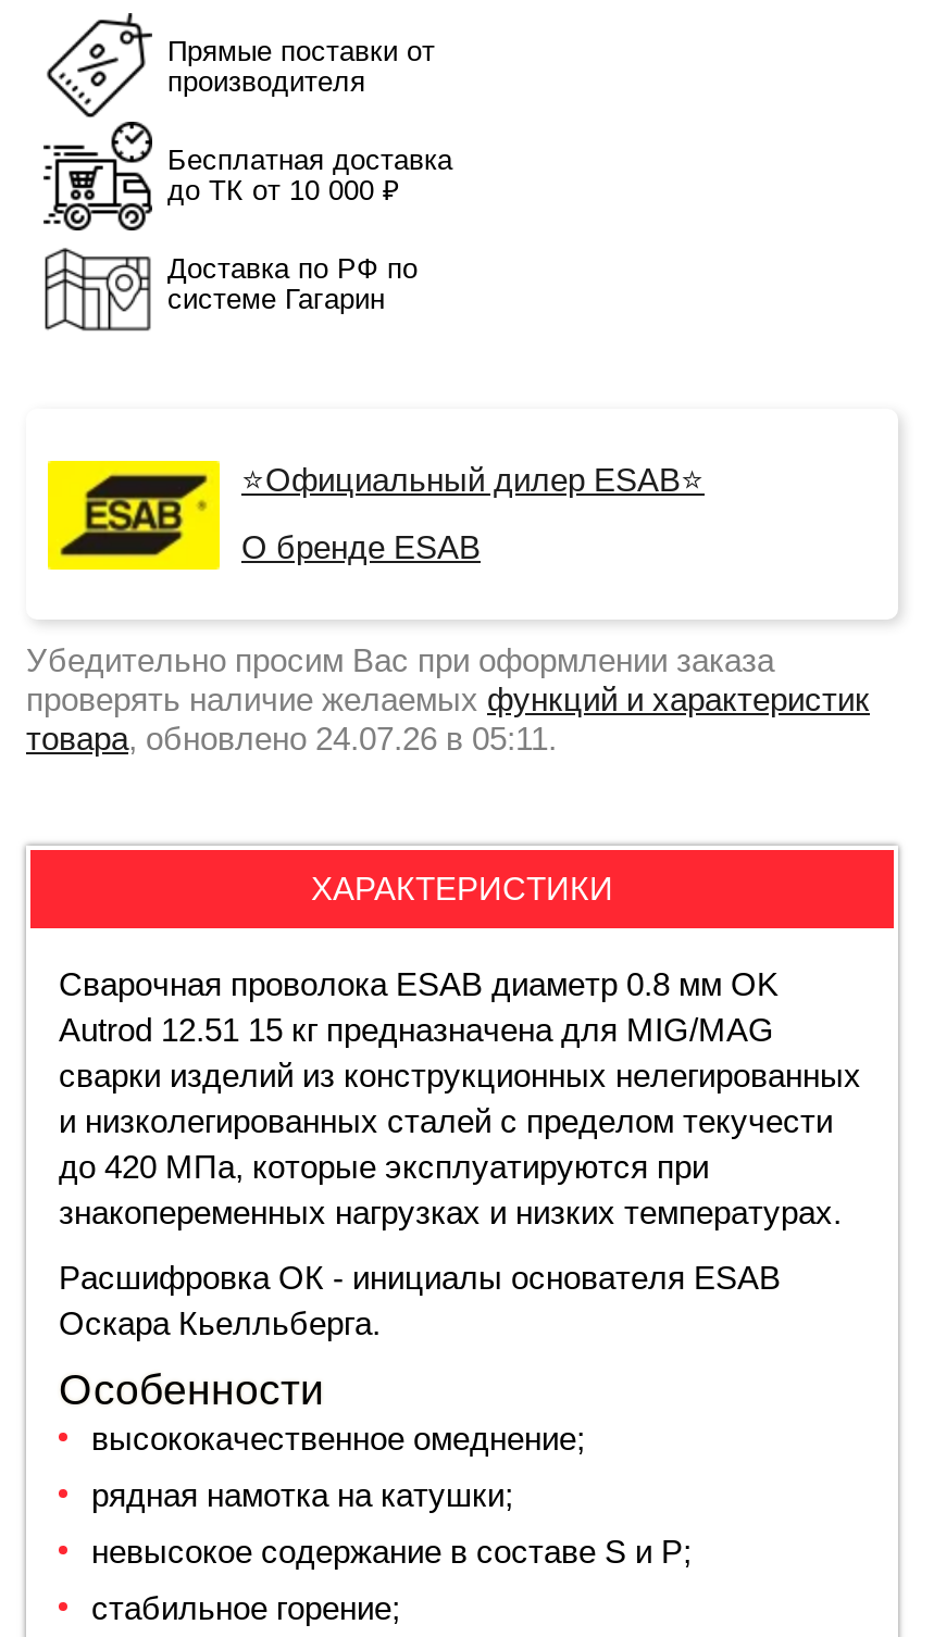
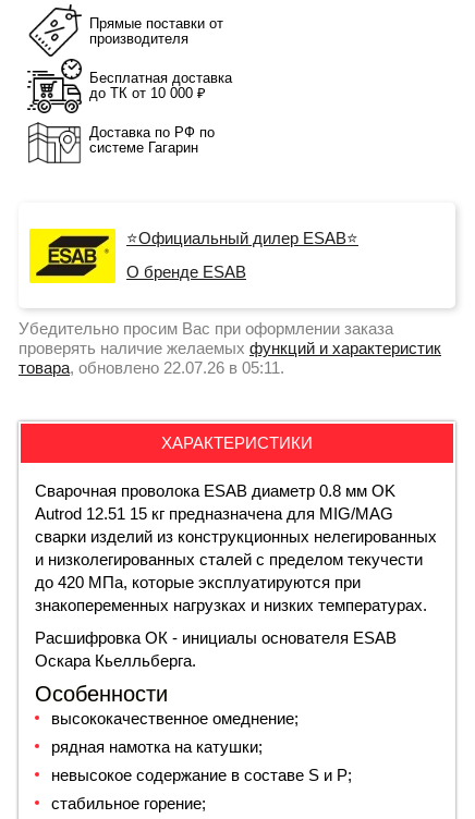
[26,720,557,757] товара, обновлено 24.07.26 в 05:11. -> [19,359,284,377] товара, обновлено 22.07.26 в 05:11.

